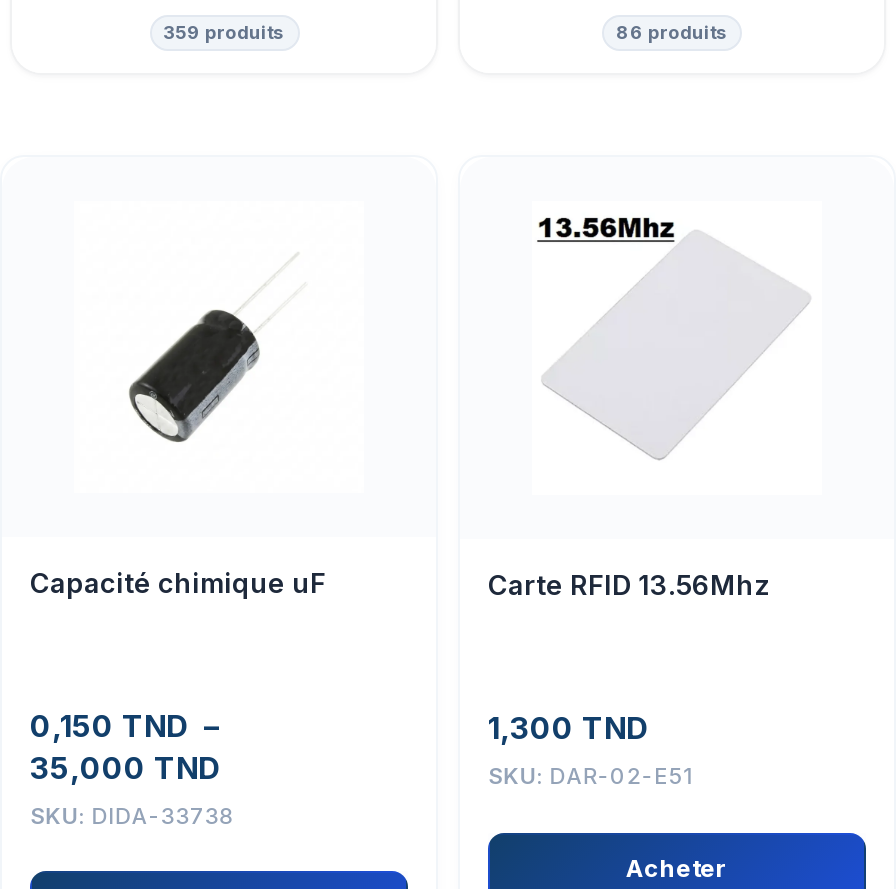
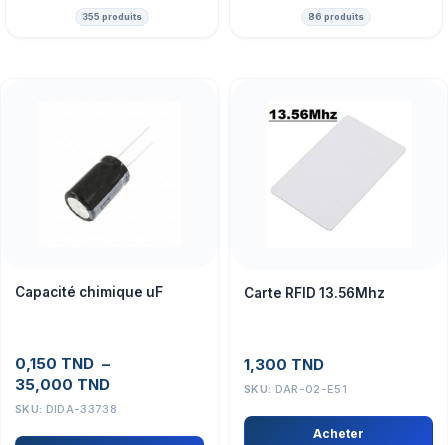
[163,22,285,44] 359 produits -> [82,11,142,22] 355 produits

